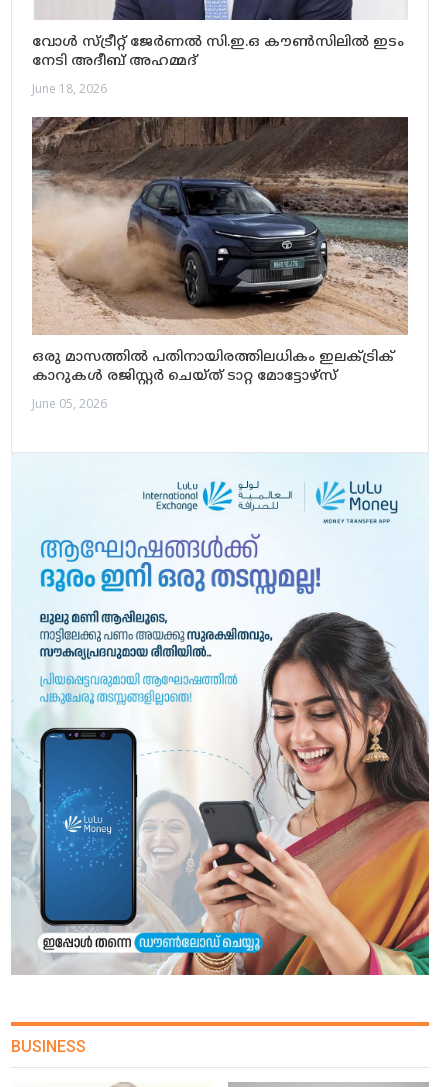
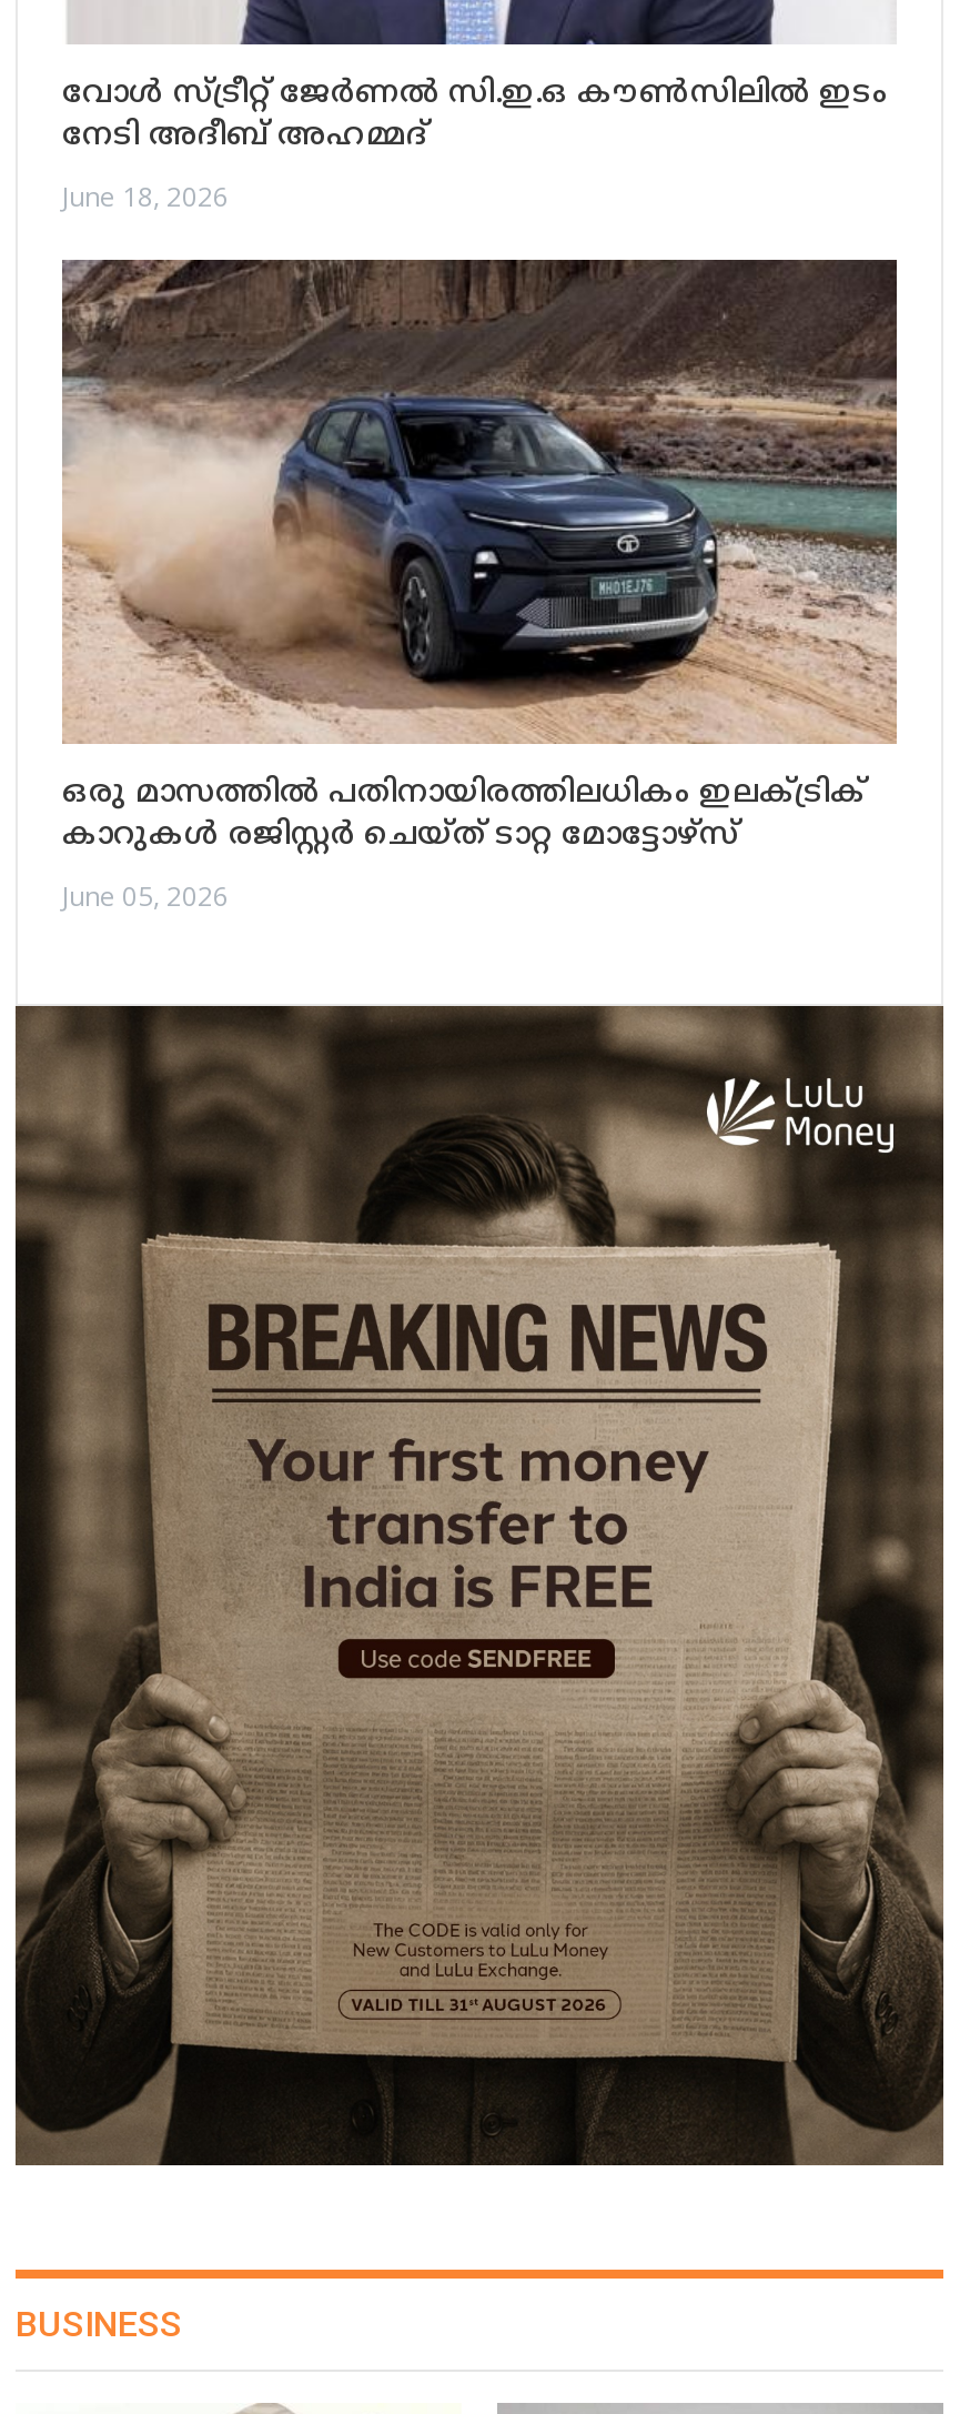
[11,453,430,976] [image] -> [13,1004,946,2167] [image]

